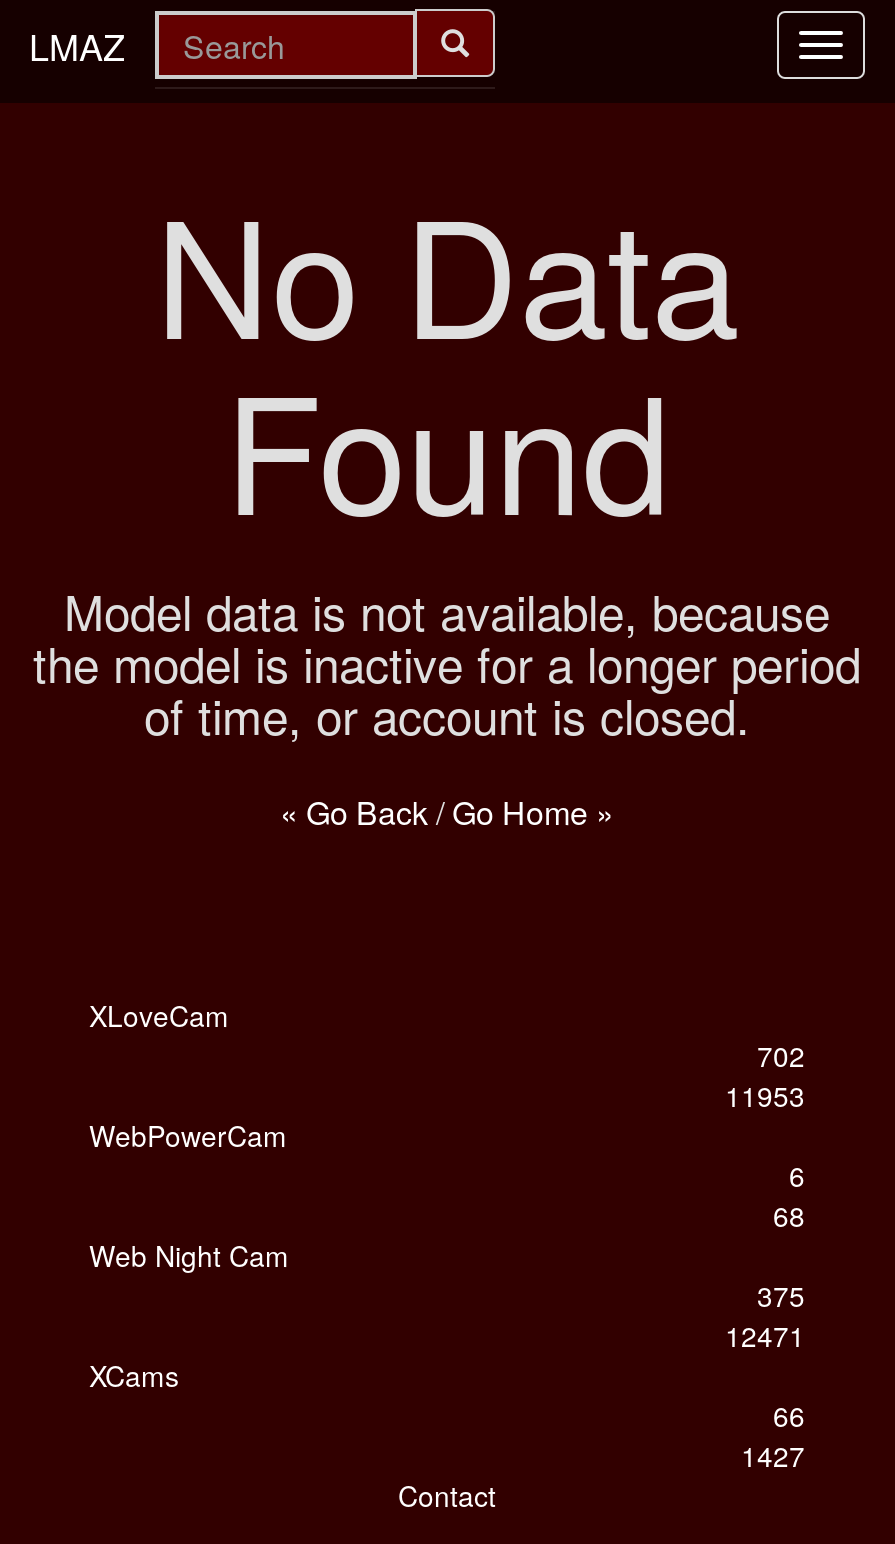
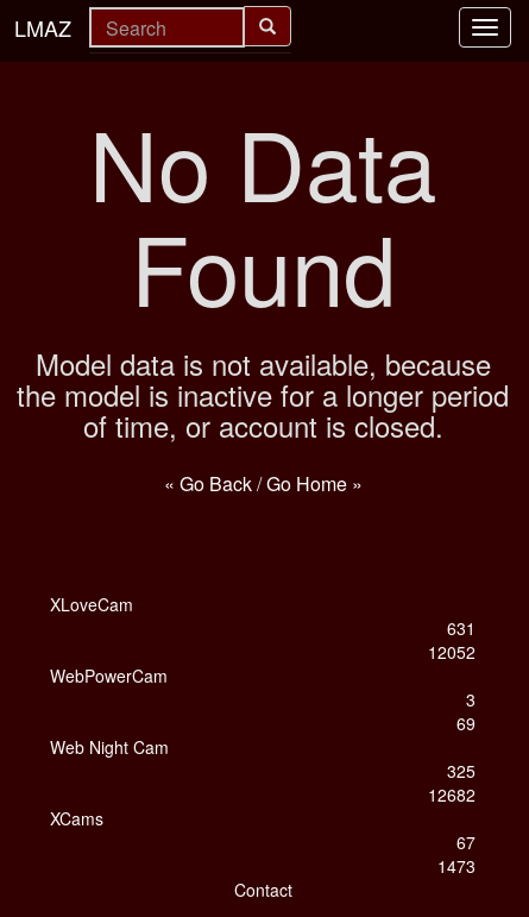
[757,1035,805,1075] 702 -> [447,616,476,640] 631
[725,1075,805,1115] 11953 -> [428,640,476,664] 12052
[789,1155,805,1195] 6 -> [466,687,476,711] 3
[773,1195,805,1235] 68 -> [456,711,476,735] 69
[757,1275,805,1315] 375 -> [447,759,476,783] 325
[725,1315,805,1355] 12471 -> [428,783,476,806] 12682
[773,1395,805,1435] 66 -> [456,830,476,854] 67
[741,1435,805,1475] 1427 -> [437,854,476,878] 1473

